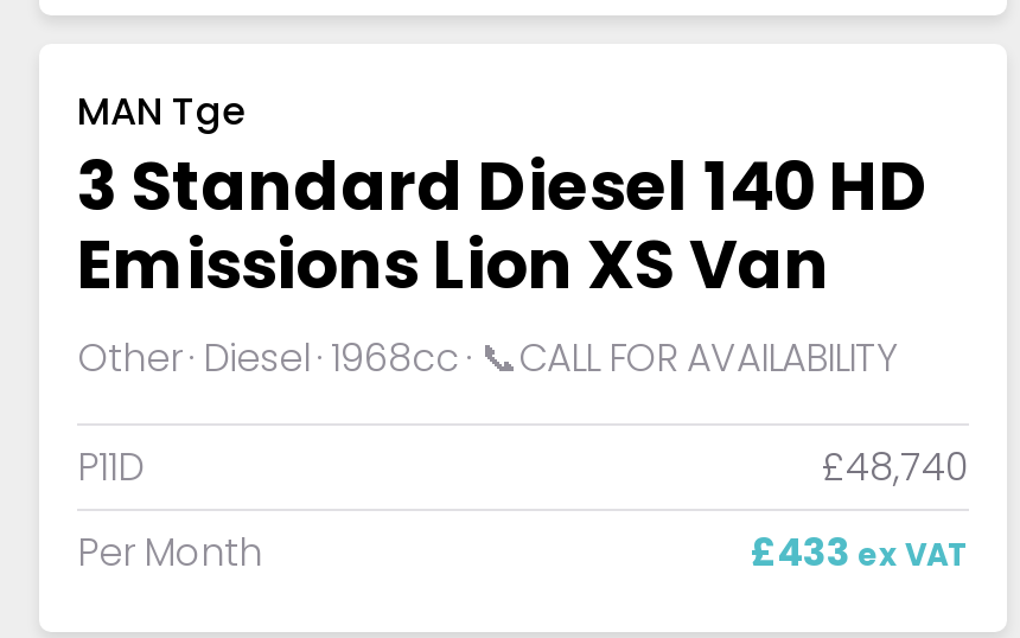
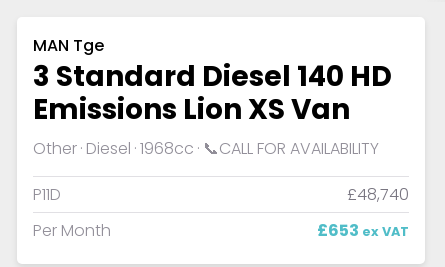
[751,524,969,579] £433 ex VAT -> [317,219,409,242] £653 ex VAT

